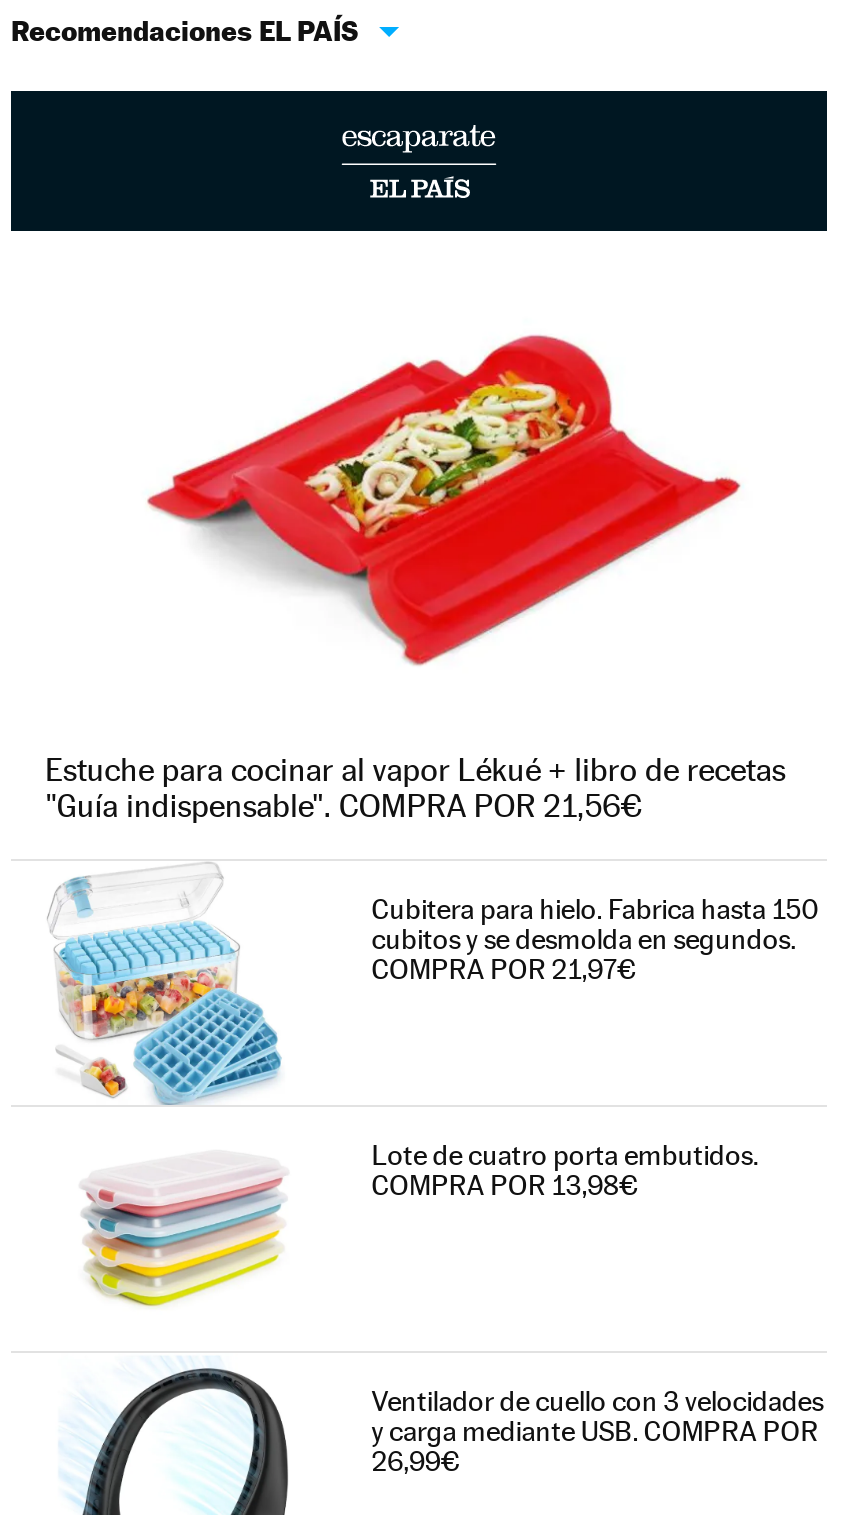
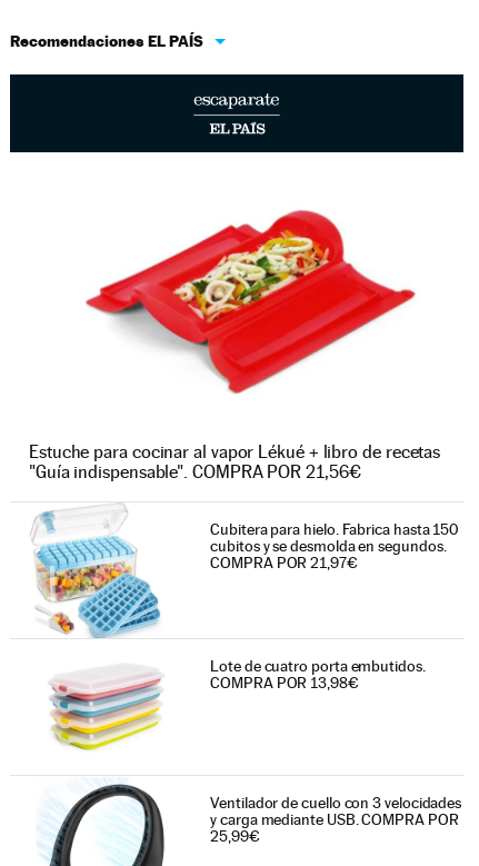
[371,1446,460,1478] 26,99€ -> [210,828,260,845] 25,99€

